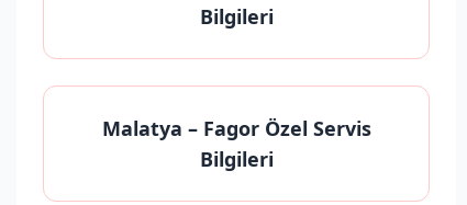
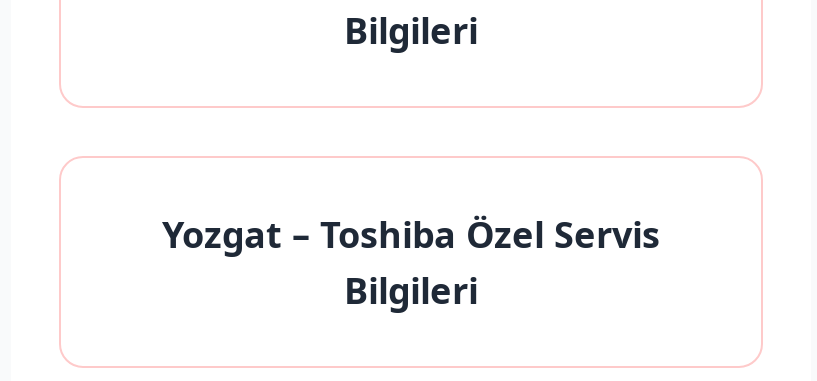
[102,115,371,141] Malatya – Fagor Özel Servis -> [162,210,660,258] Yozgat – Toshiba Özel Servis

